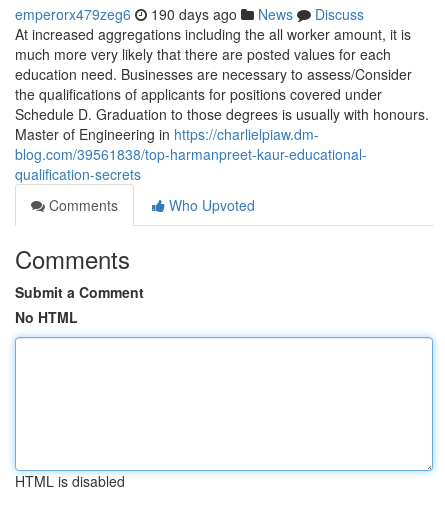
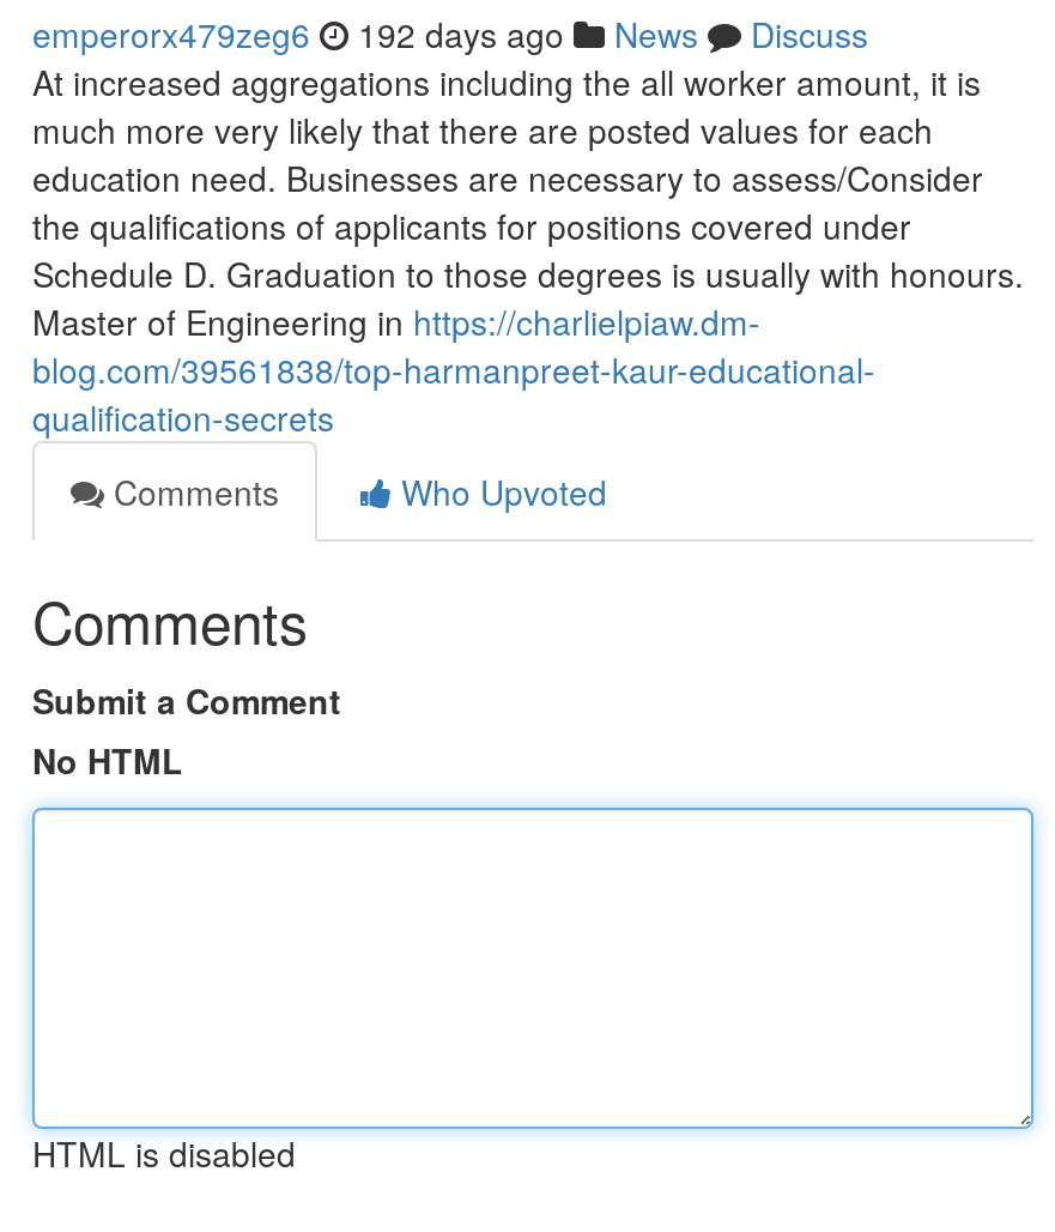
[15,4,364,24] emperorx479zeg6 190 days ago News Discuss -> [32,10,868,58] emperorx479zeg6 192 days ago News Discuss

